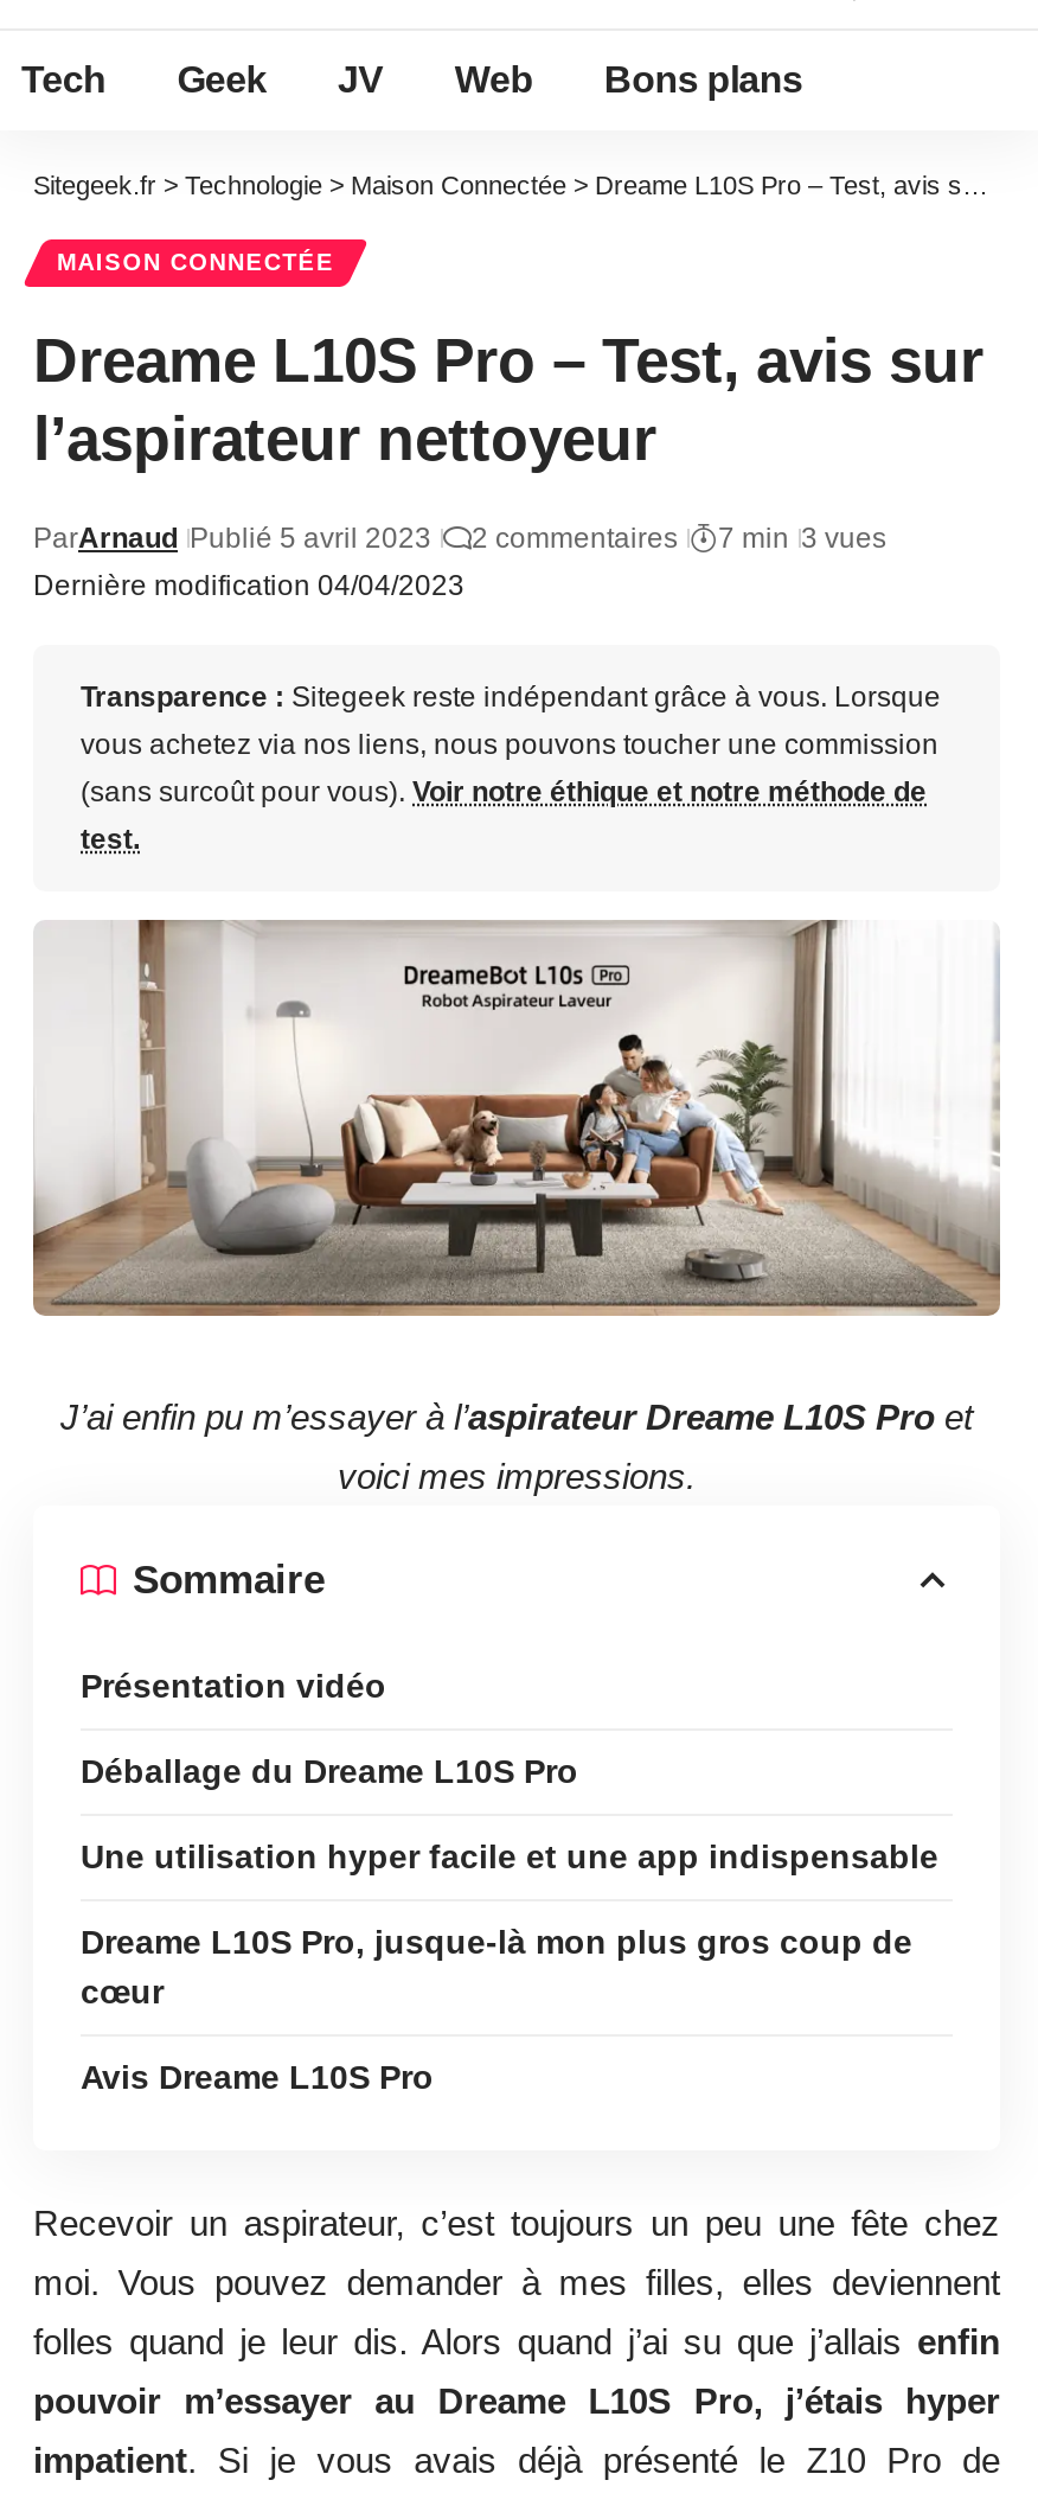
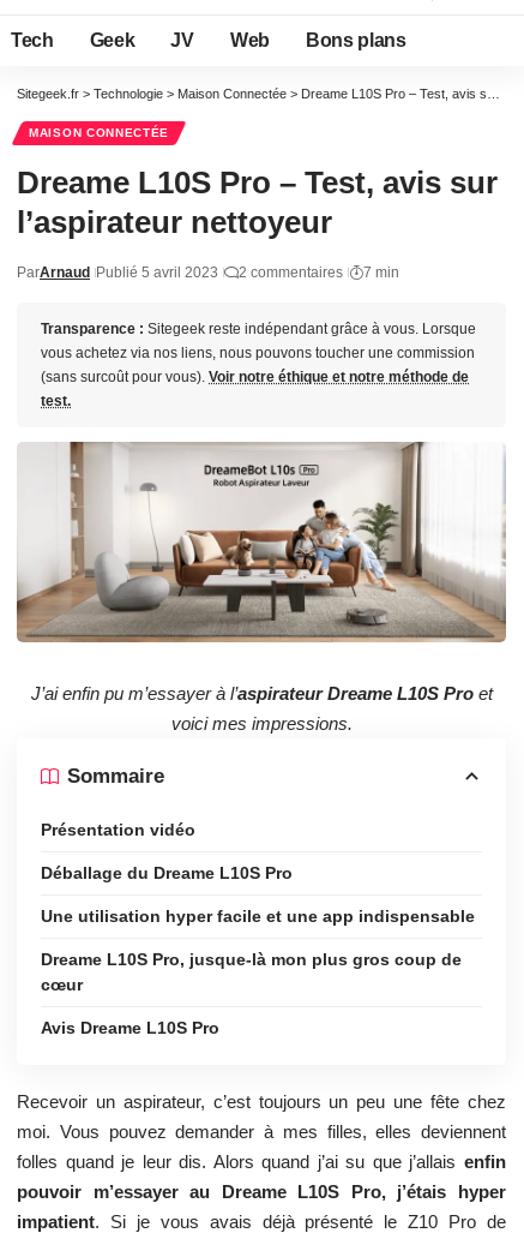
[33,522,886,555] ParArnaud Publié 5 avril 2023 2 commentaires 7 min 3 vues -> [17,264,399,281] ParArnaud Publié 5 avril 2023 2 commentaires 7 min
[33,569,464,602] Dernière modification 04/04/2023 -> none

